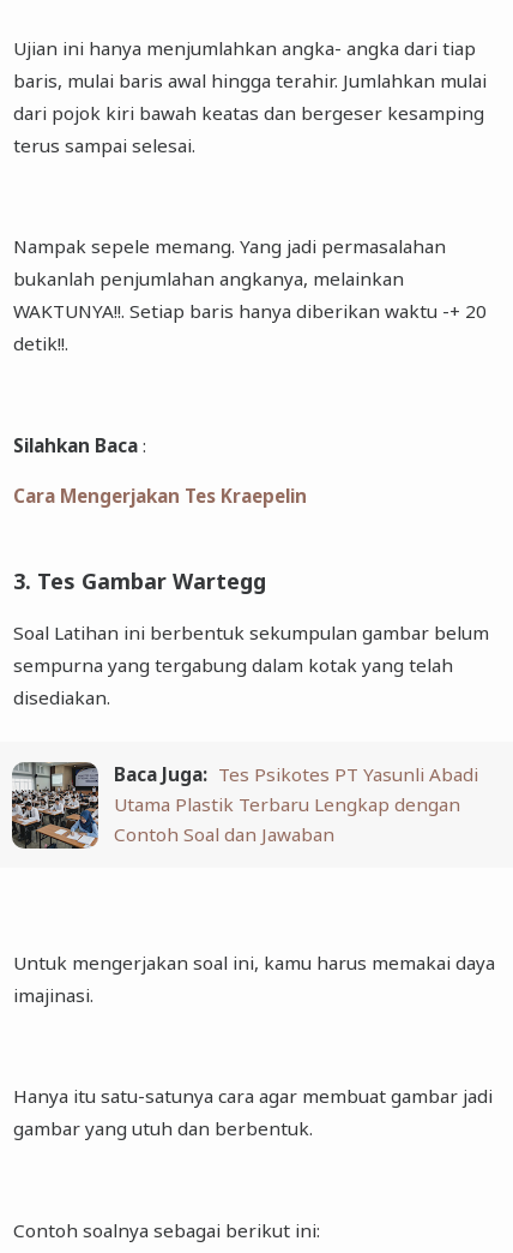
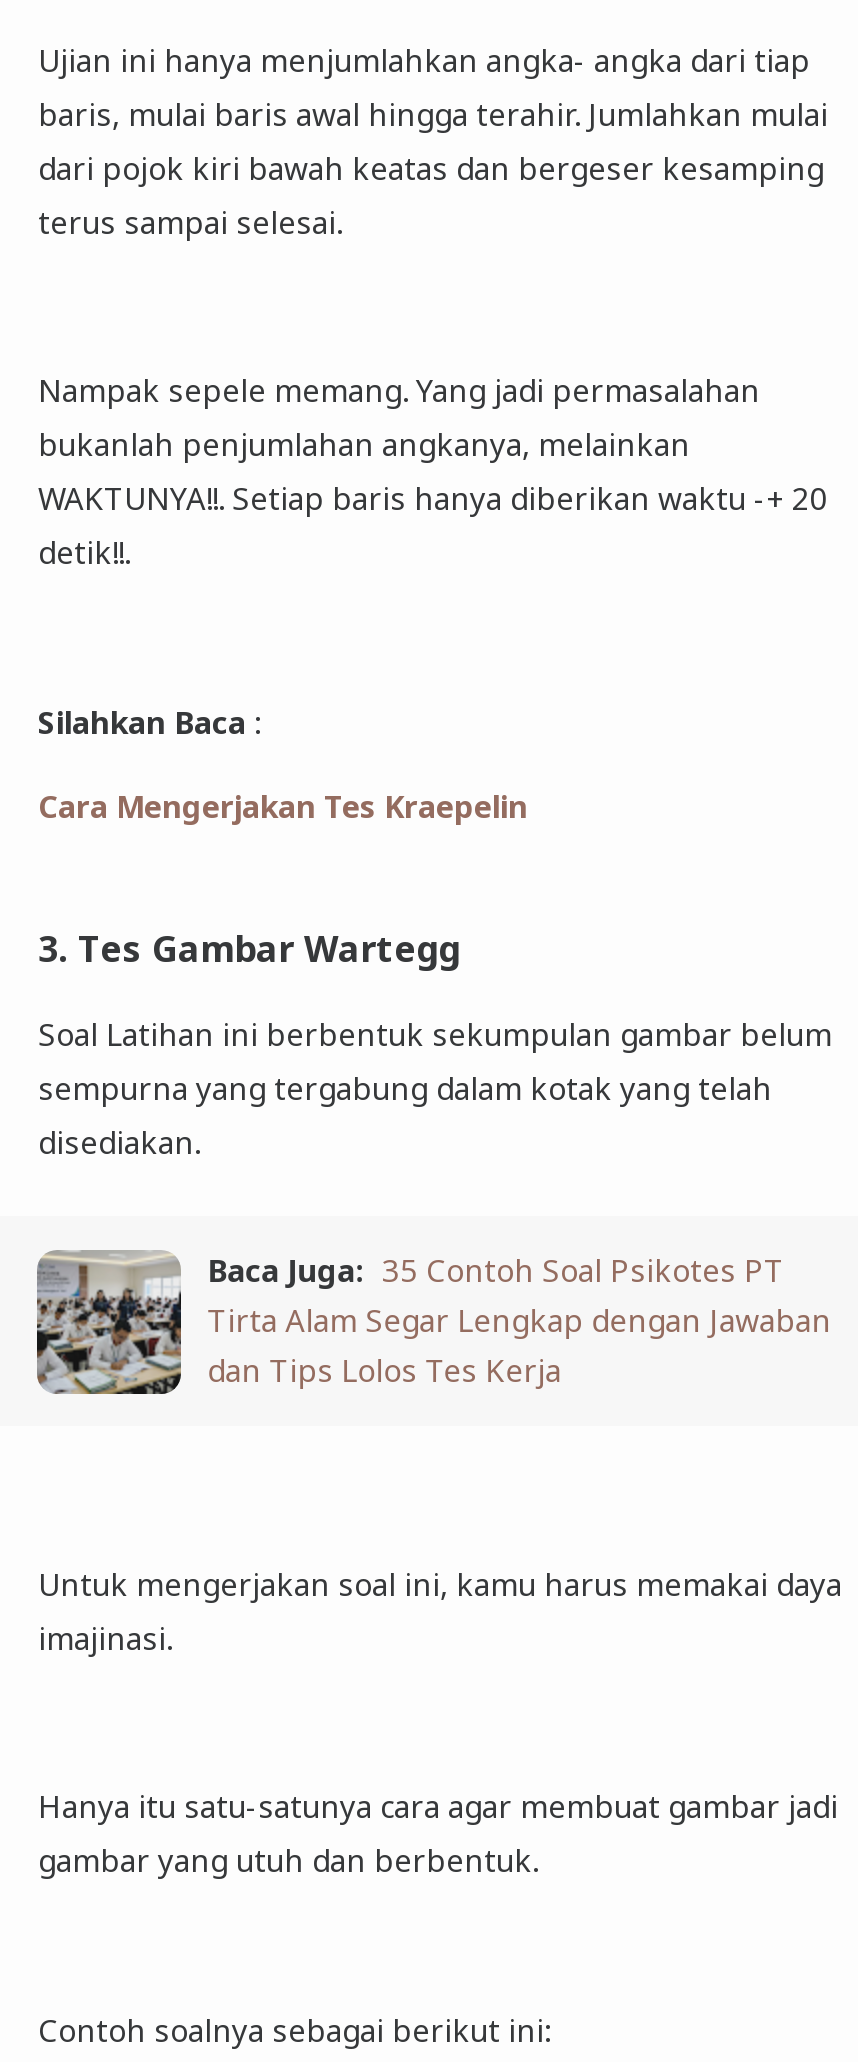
[11,762,479,850] [image] | Baca Juga: Tes Psikotes PT Yasunli Abadi | Utama Plastik Terbaru Lengkap dengan | Contoh Soal dan Jawaban -> [35,1250,831,1396] [image] | Baca Juga: 35 Contoh Soal Psikotes PT | Tirta Alam Segar Lengkap dengan Jawaban | dan Tips Lolos Tes Kerja

